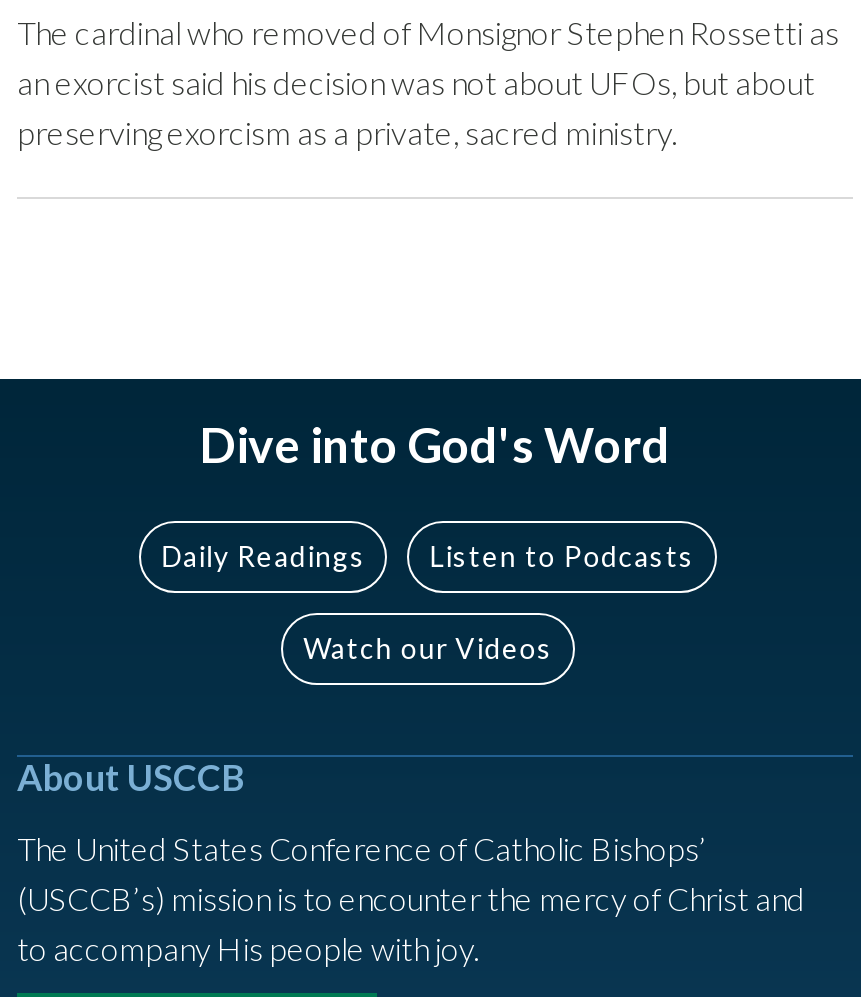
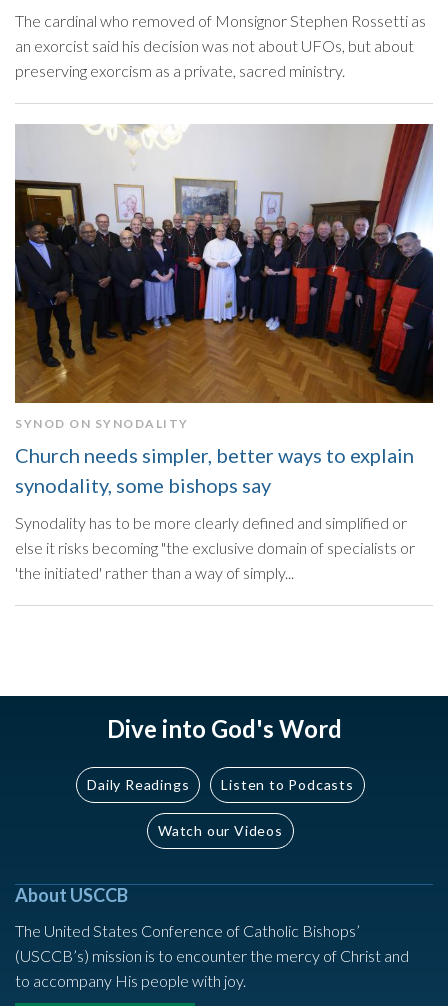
none -> [14,123,434,581] [image] | SYNOD ON SYNODALITY | Church needs simpler, better ways to explain | synodality, some bishops say | Synodality has to be more clearly defined and simplified or | else it risks becoming "the exclusive domain of specialists or | 'the initiated' rather than a way of simply...

